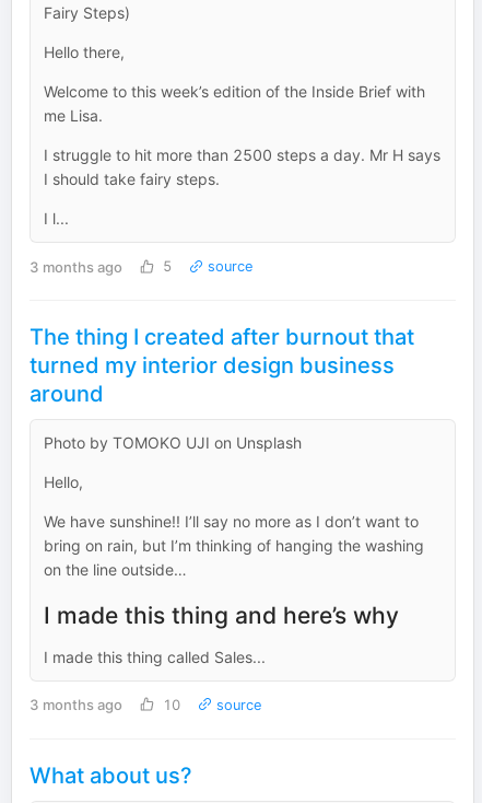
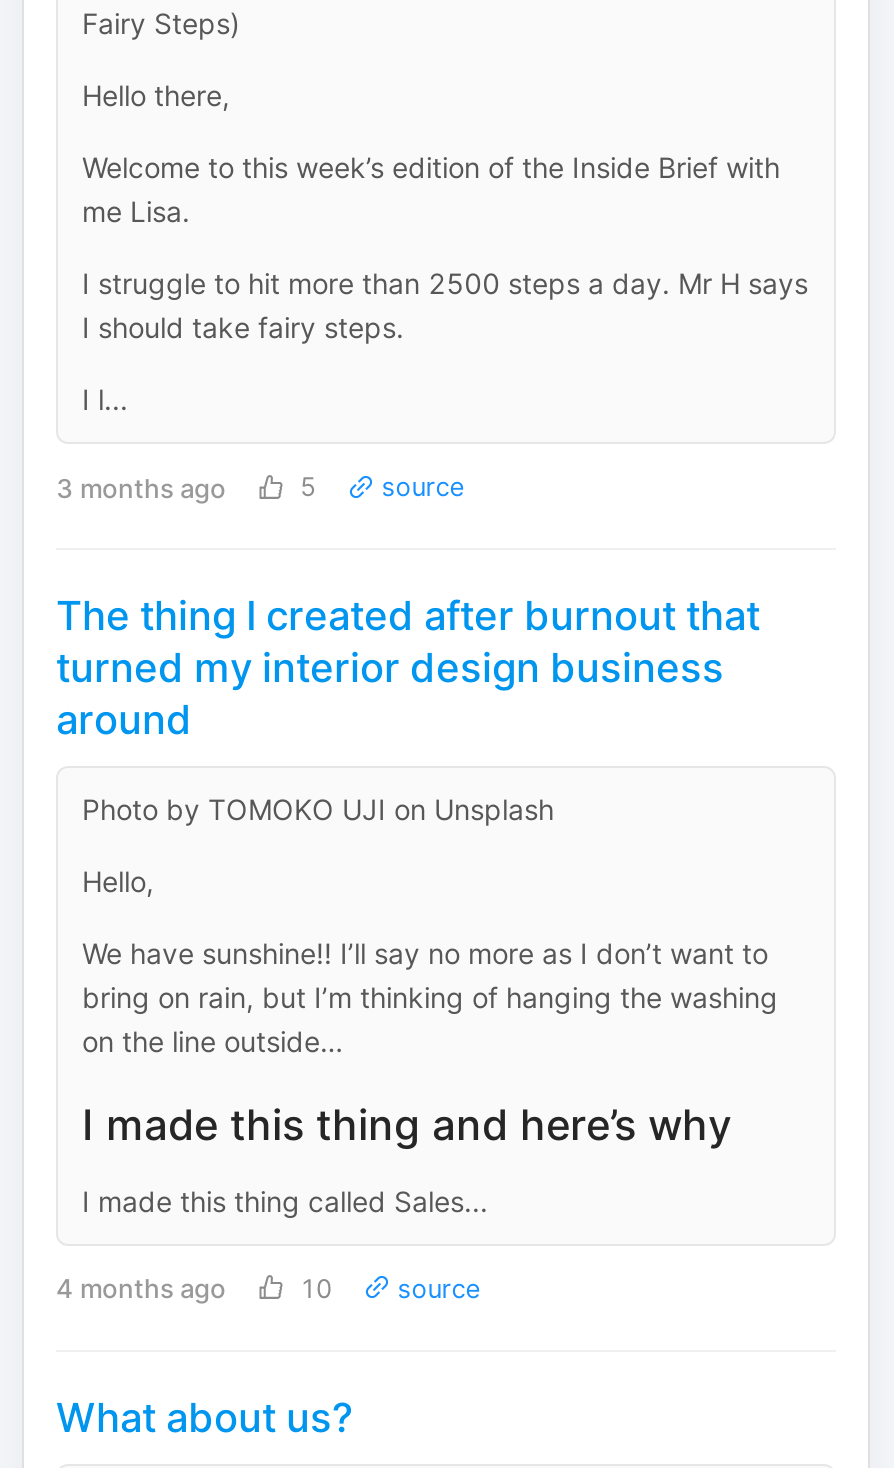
[30,696,122,713] 3 months ago -> [56,1272,226,1304] 4 months ago

